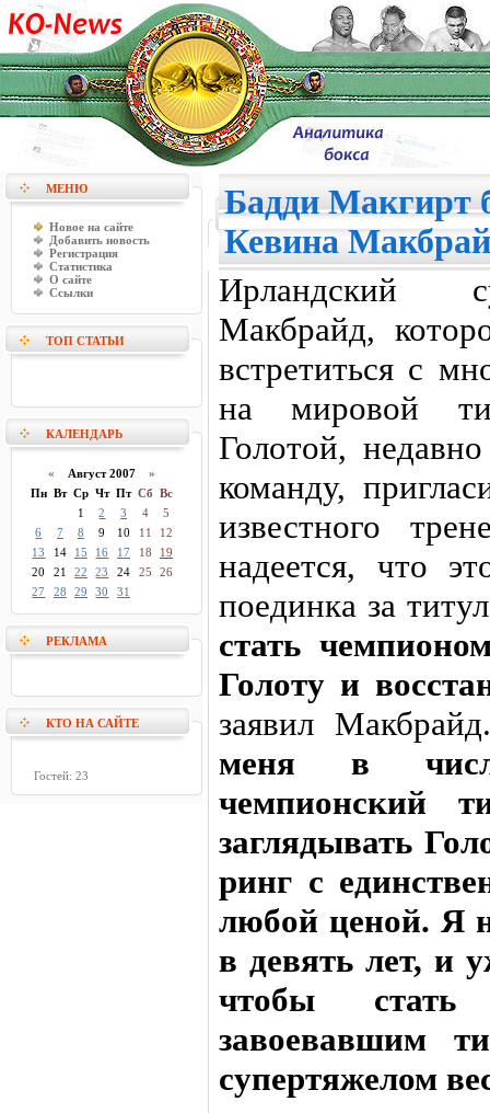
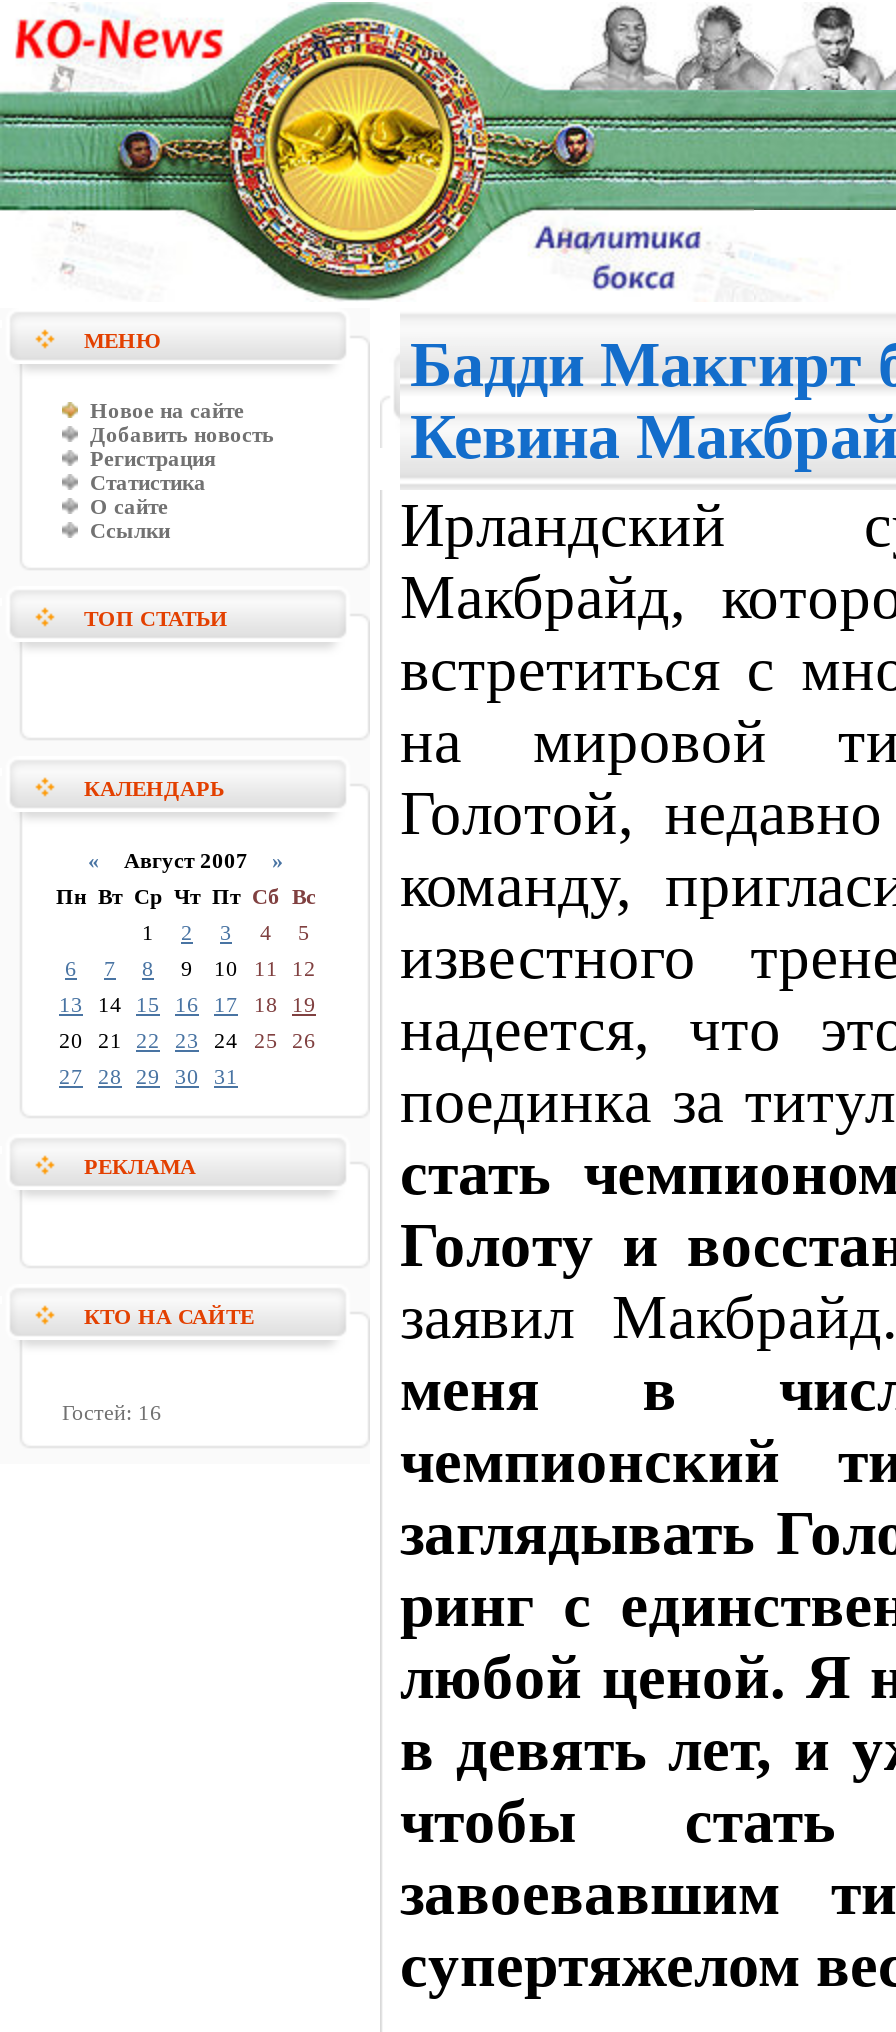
[34,769,89,782] Гостей: 23 -> [62,1400,162,1424] Гостей: 16

